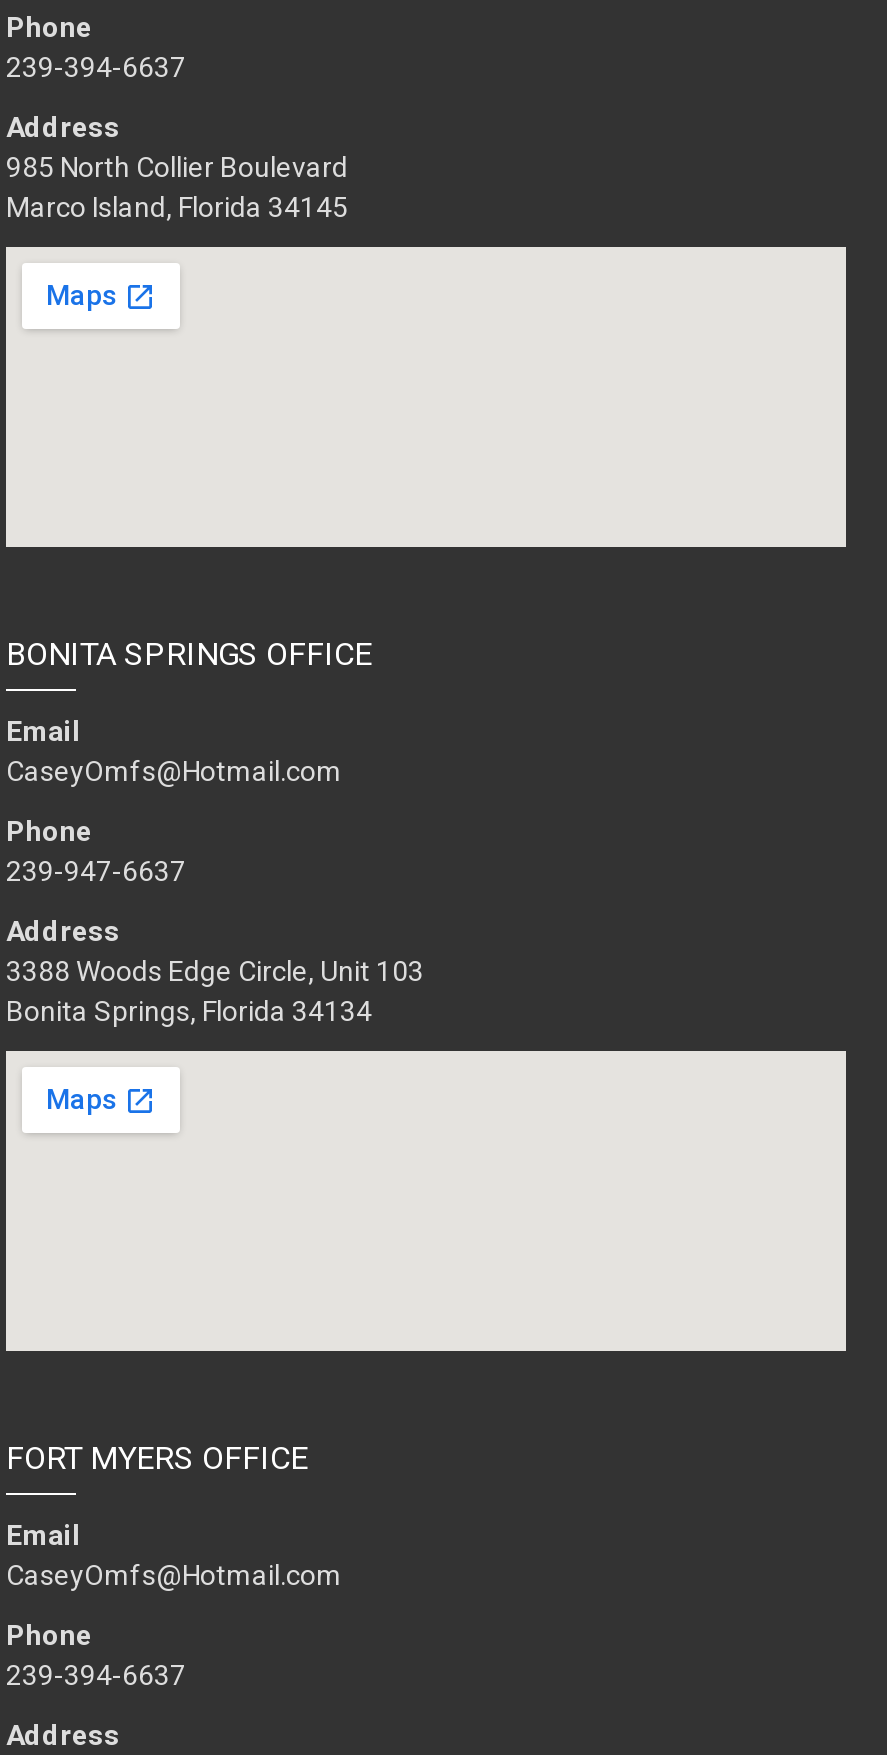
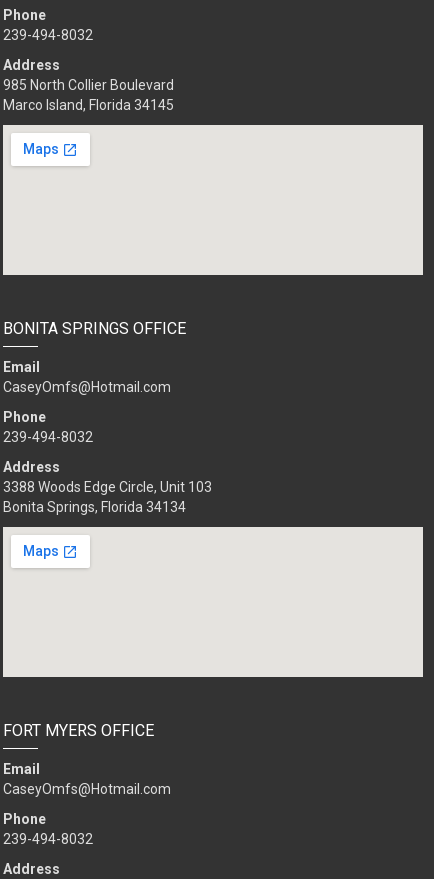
[6,51,186,83] 239-394-6637 -> [3,27,93,43] 239-494-8032
[6,855,186,887] 239-947-6637 -> [3,429,93,445] 239-494-8032
[6,1659,186,1691] 239-394-6637 -> [3,831,93,847] 239-494-8032

